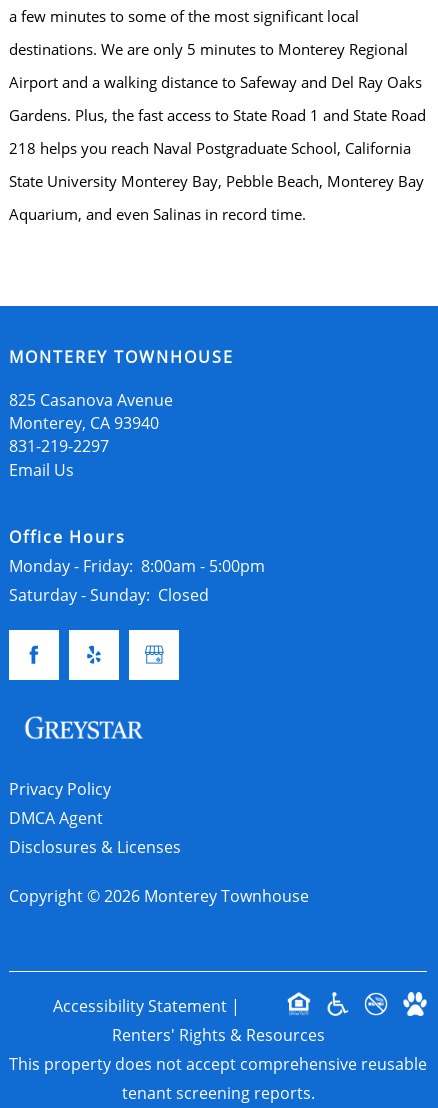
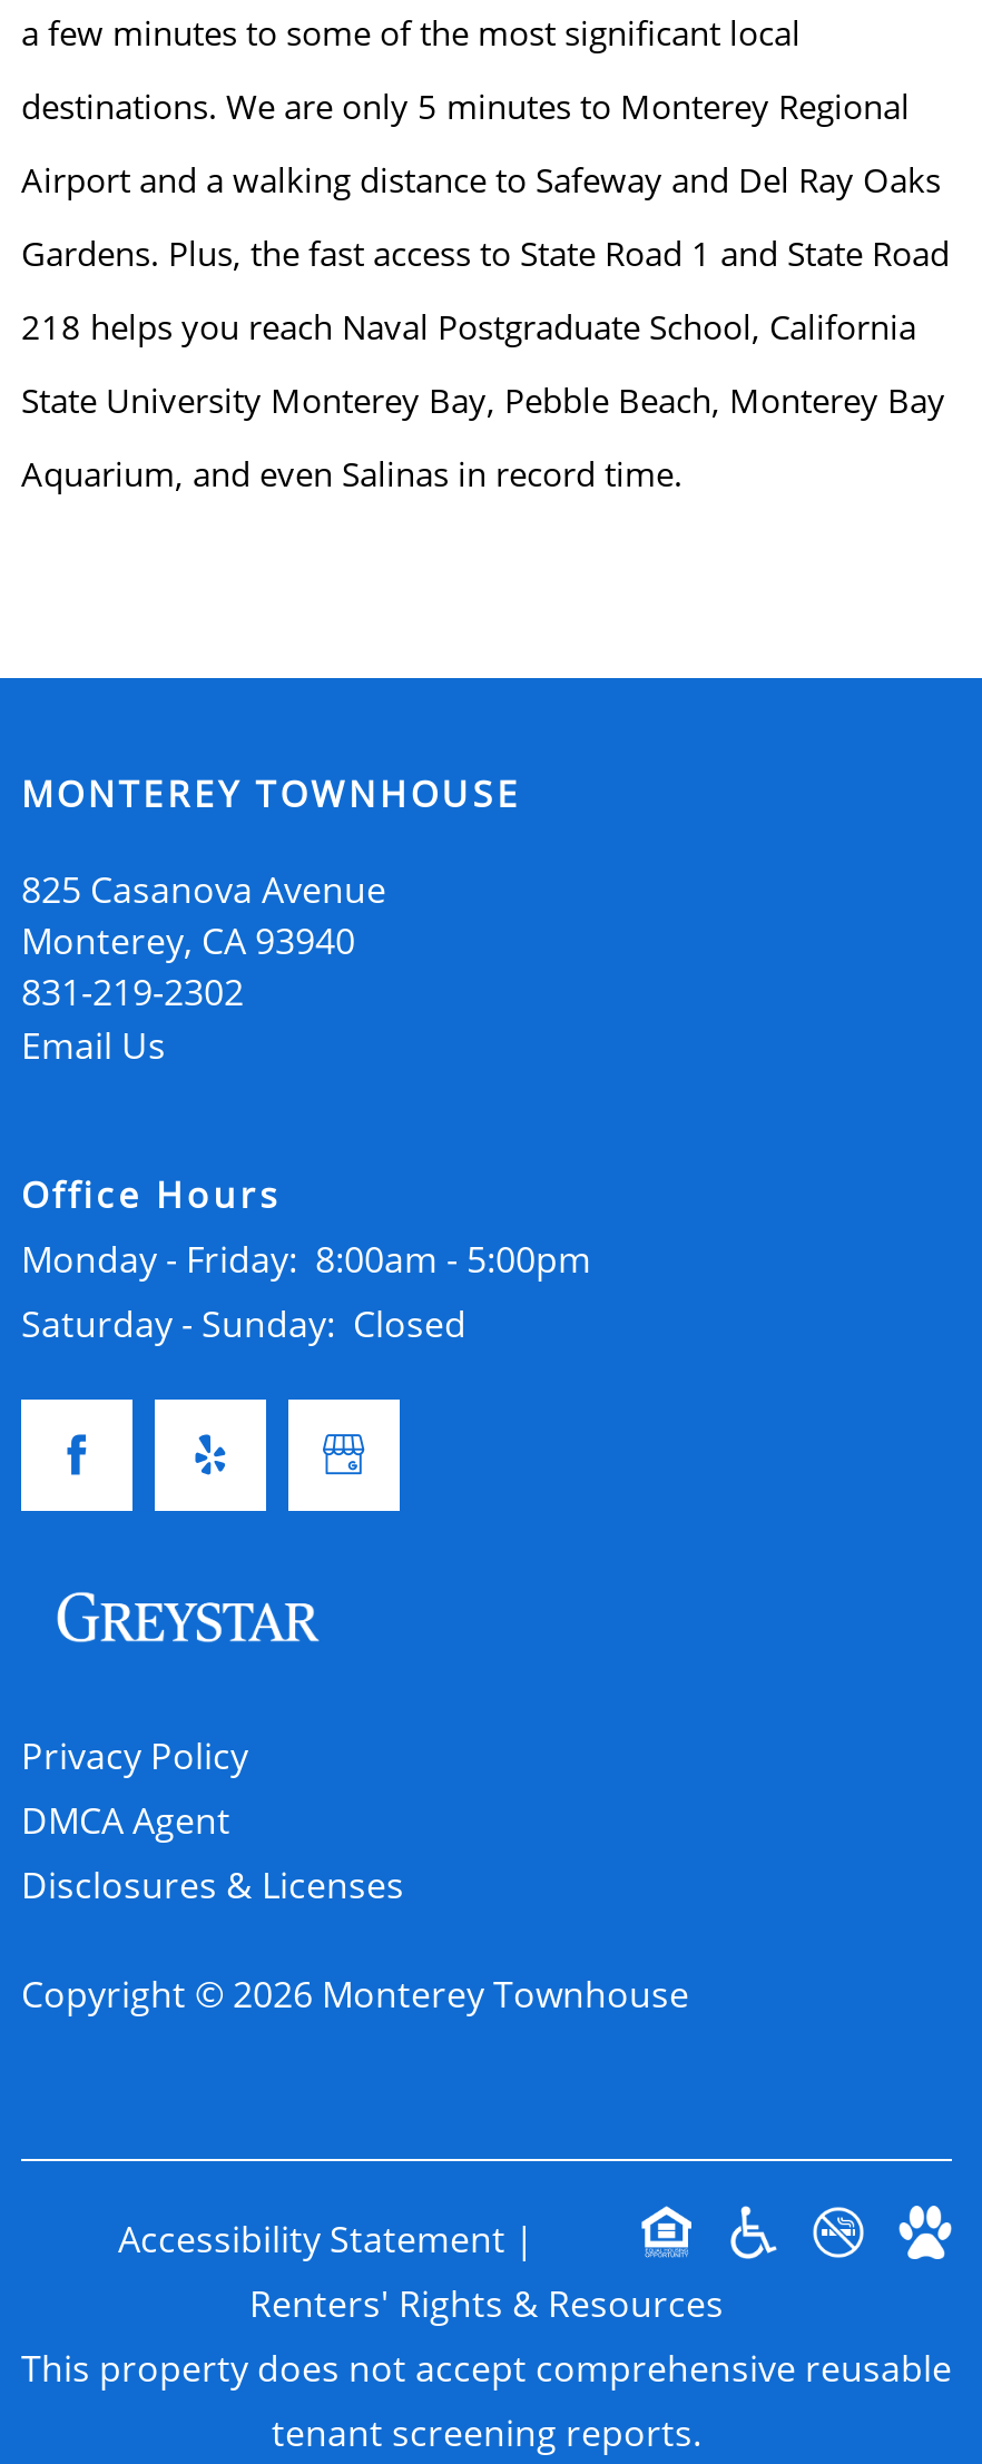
[9,435,109,457] 831-219-2297 -> [21,968,244,1015] 831-219-2302

